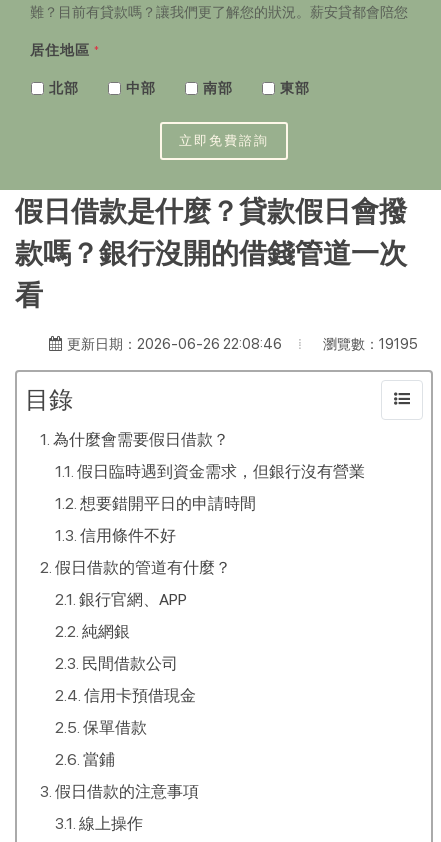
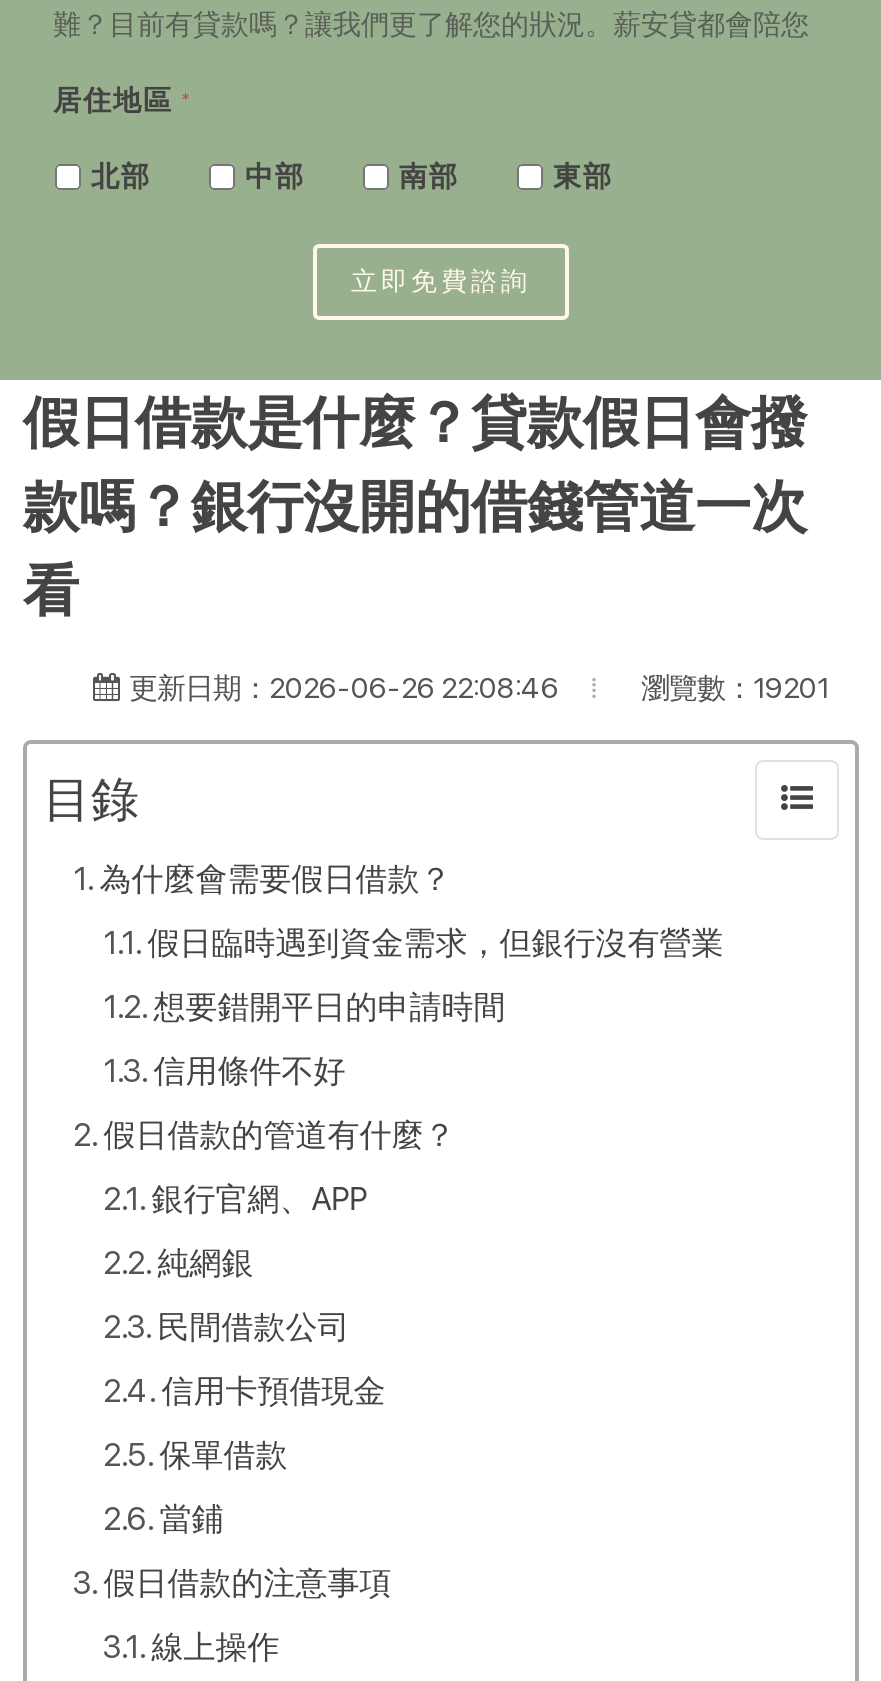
[323,334,418,351] 瀏覽數：19195 -> [641,669,829,703] 瀏覽數：19201

